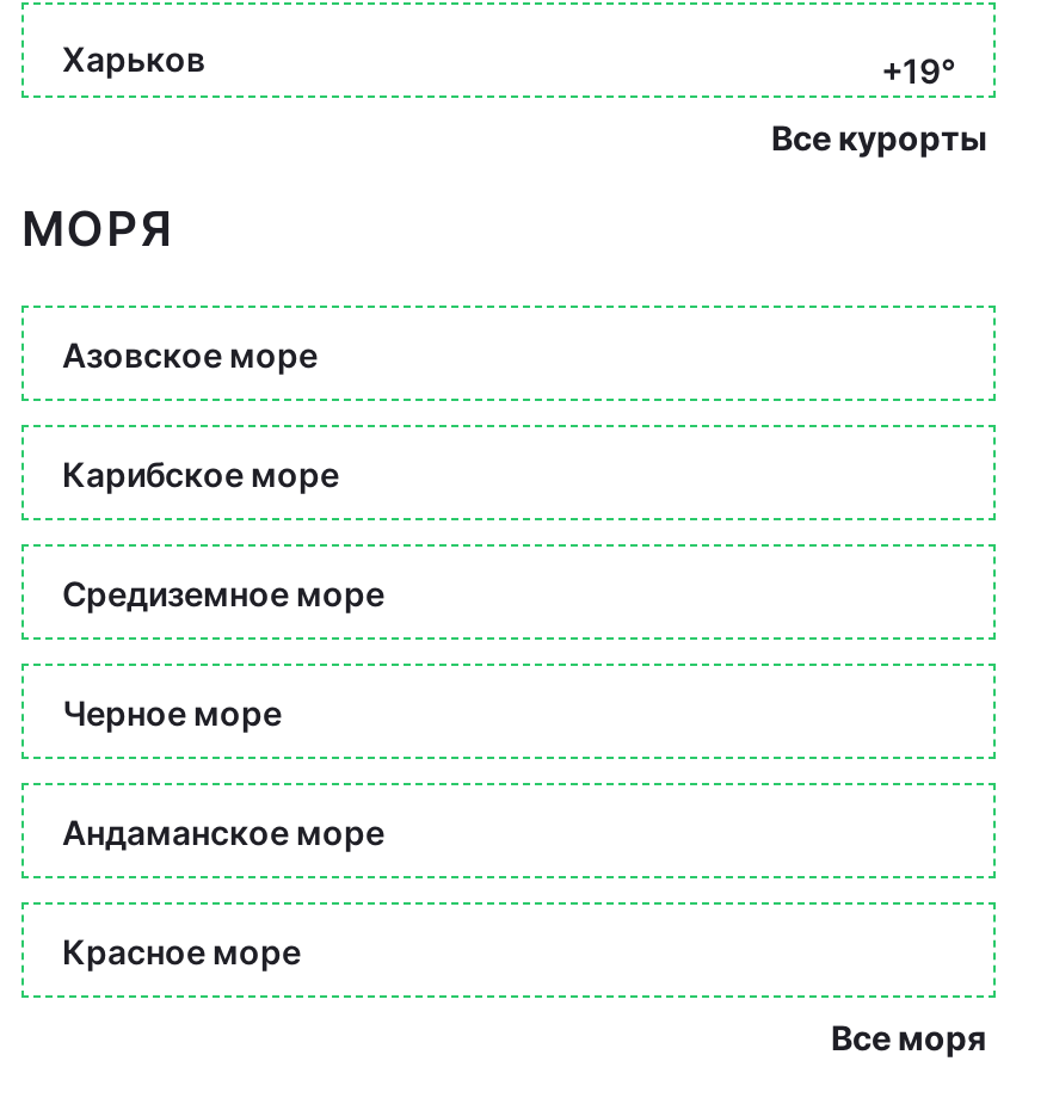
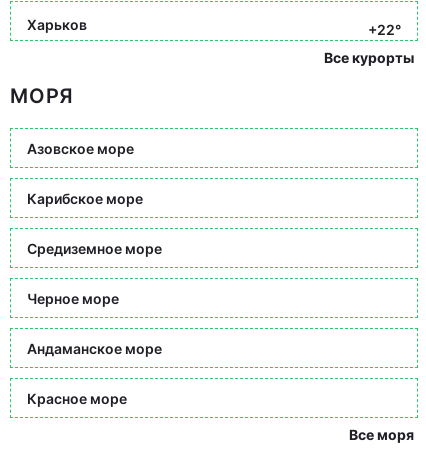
[881,50,955,91] +19° -> [368,21,401,38] +22°

